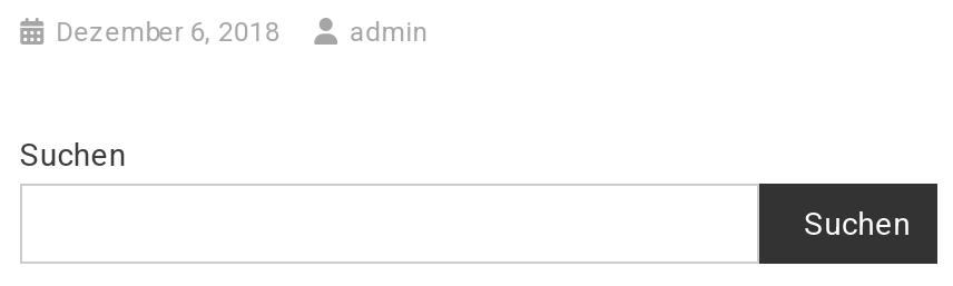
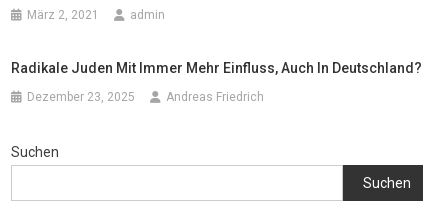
[56,16,281,47] Dezember 6, 2018 -> [27,8,99,22] März 2, 2021
none -> [11,60,422,104] Radikale Juden Mit Immer Mehr Einfluss, Auch In Deutschland? | Dezember 23, 2025 | Andreas Friedrich

